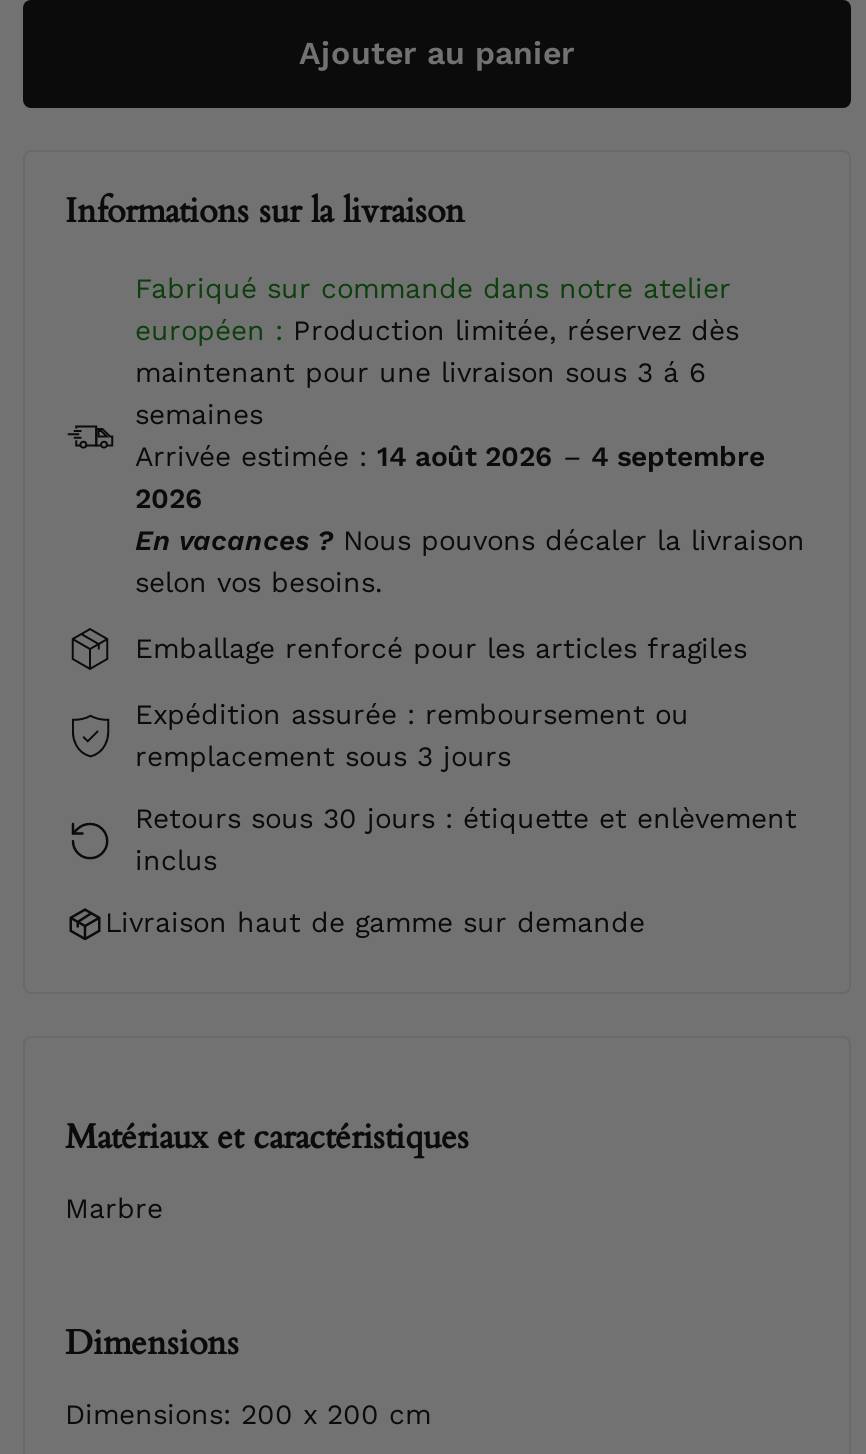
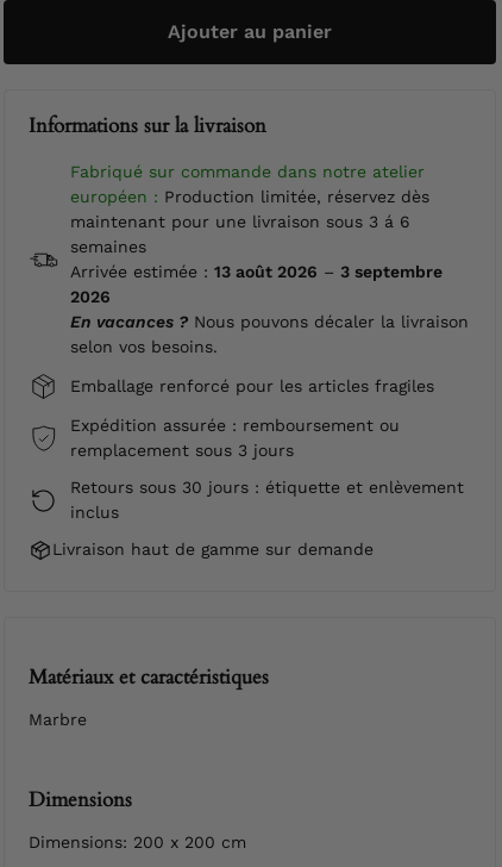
[135,440,765,472] Arrivée estimée : 14 août 2026 – 4 septembre -> [70,262,443,281] Arrivée estimée : 13 août 2026 – 3 septembre

